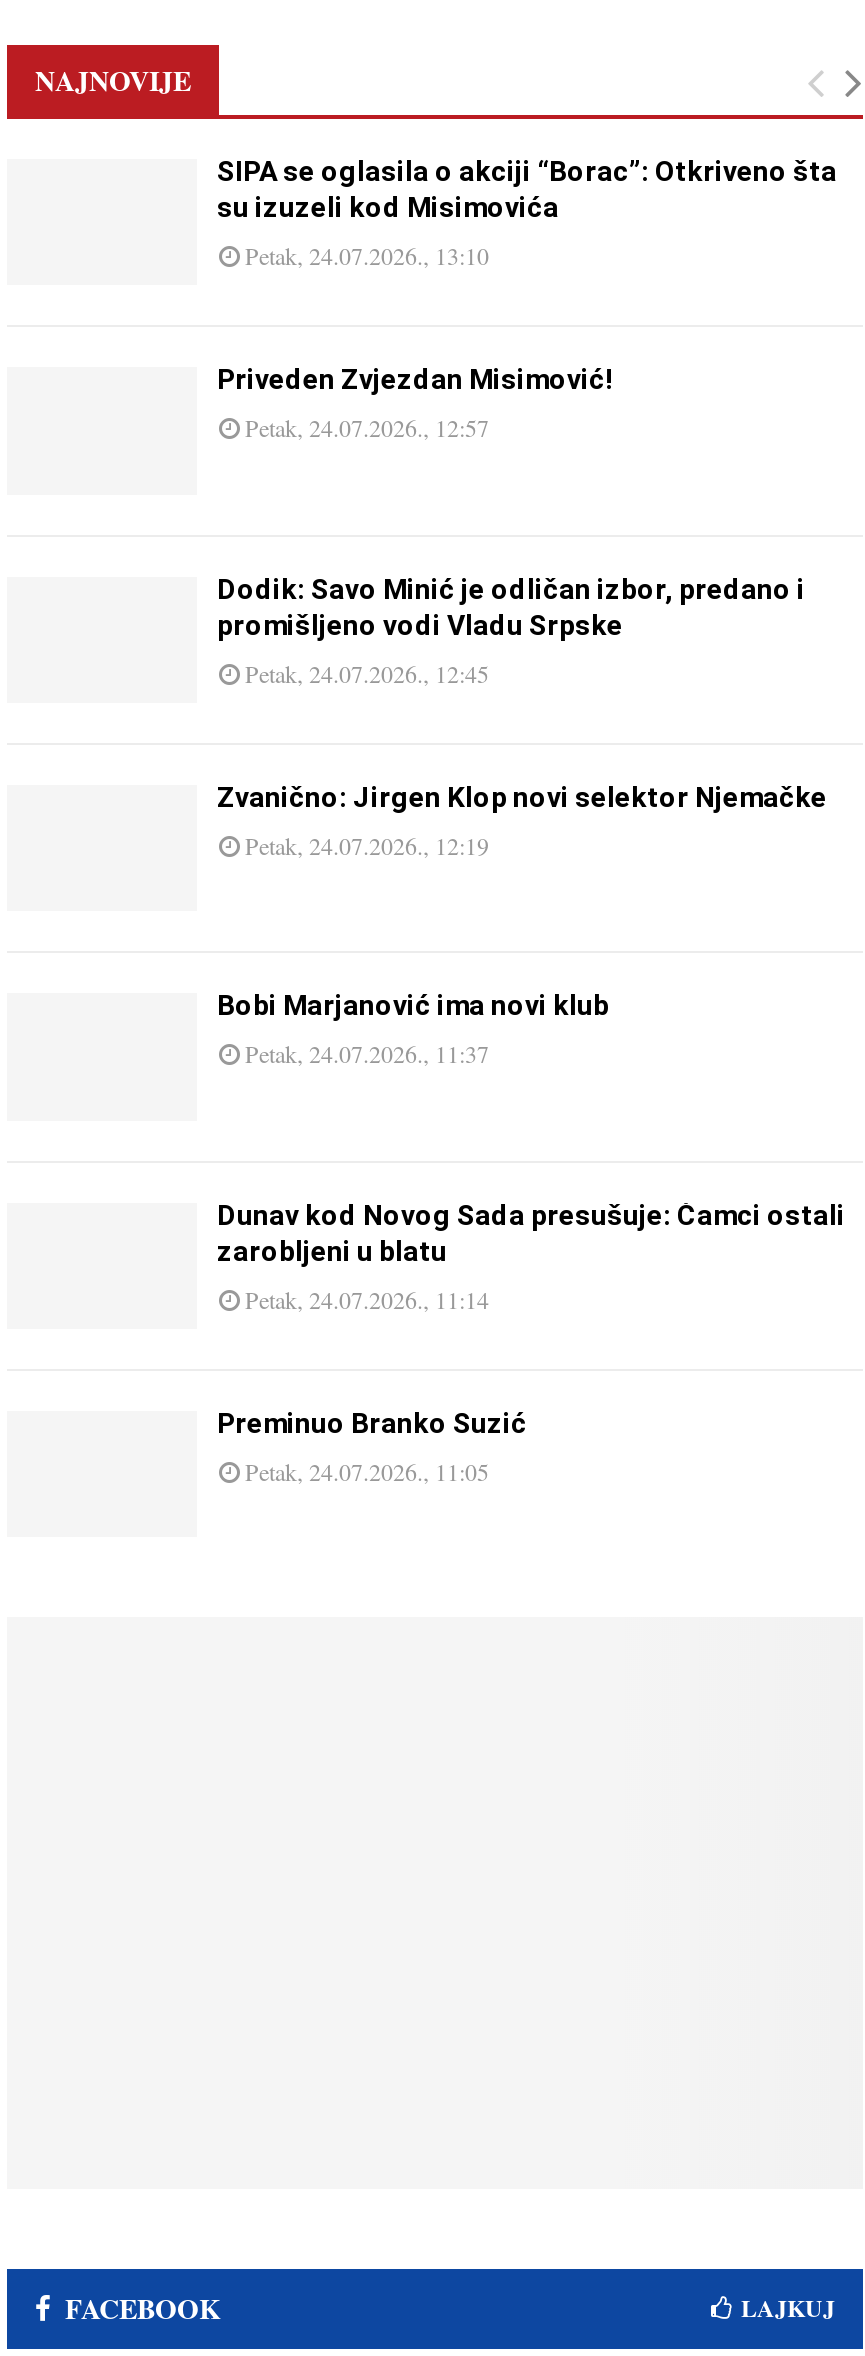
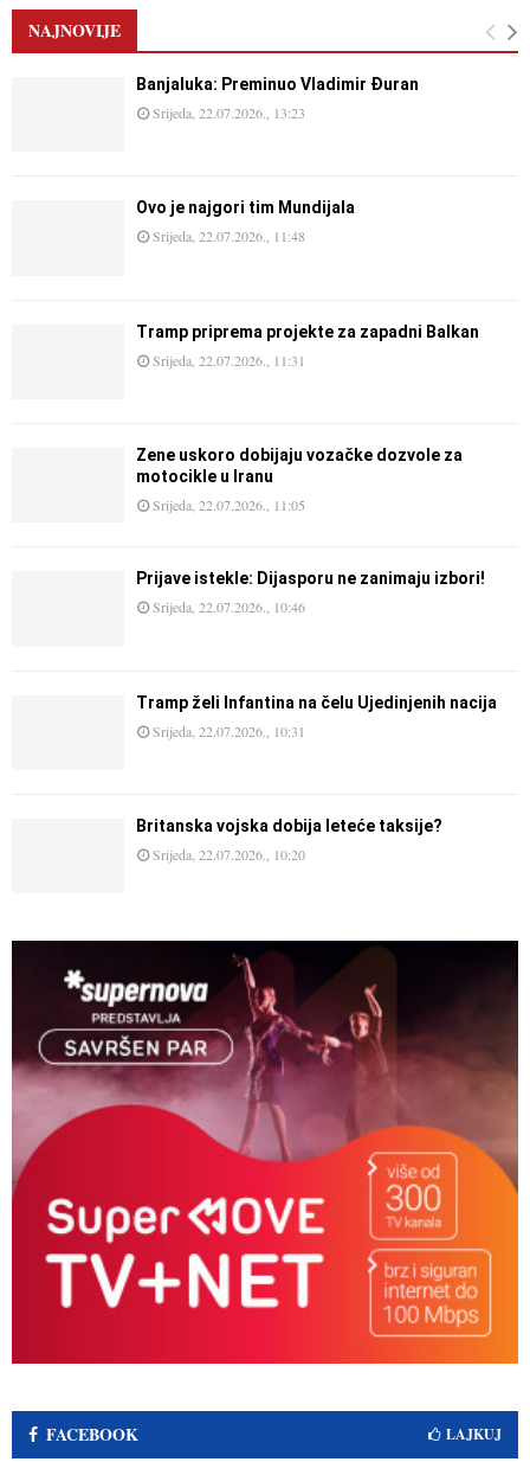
none -> [11,940,519,1365] [image]
[217,155,837,223] SIPA se oglasila o akciji “Borac”: Otkriveno šta | su izuzeli kod Misimovića -> [136,75,419,94] Banjaluka: Preminuo Vladimir Đuran
[245,239,489,271] Petak, 24.07.2026., 13:10 -> [153,103,305,122] Srijeda, 22.07.2026., 13:23
[217,364,613,396] Priveden Zvjezdan Misimović! -> [136,198,355,217] Ovo je najgori tim Mundijala
[245,412,489,444] Petak, 24.07.2026., 12:57 -> [153,227,305,246] Srijeda, 22.07.2026., 11:48
[217,572,805,640] Dodik: Savo Minić je odličan izbor, predano i | promišljeno vodi Vladu Srpske -> [136,322,479,341] Tramp priprema projekte za zapadni Balkan
[245,656,489,688] Petak, 24.07.2026., 12:45 -> [153,350,305,369] Srijeda, 22.07.2026., 11:31
[217,781,827,813] Zvanično: Jirgen Klop novi selektor Njemačke -> [136,445,463,486] Žene uskoro dobijaju vozačke dozvole za | motocikle u Iranu
[245,829,489,861] Petak, 24.07.2026., 12:19 -> [153,495,305,514] Srijeda, 22.07.2026., 11:05
[217,990,609,1022] Bobi Marjanović ima novi klub -> [136,569,485,588] Prijave istekle: Dijasporu ne zanimaju izbori!
[245,1038,489,1070] Petak, 24.07.2026., 11:37 -> [153,597,305,616] Srijeda, 22.07.2026., 10:46
[217,1198,845,1266] Dunav kod Novog Sada presušuje: Čamci ostali | zarobljeni u blatu -> [136,693,497,712] Tramp želi Infantina na čelu Ujedinjenih nacija
[245,1282,489,1314] Petak, 24.07.2026., 11:14 -> [153,721,305,740] Srijeda, 22.07.2026., 10:31
[217,1407,527,1439] Preminuo Branko Suzić -> [136,816,442,835] Britanska vojska dobija leteće taksije?
[245,1455,489,1487] Petak, 24.07.2026., 11:05 -> [153,845,305,864] Srijeda, 22.07.2026., 10:20

